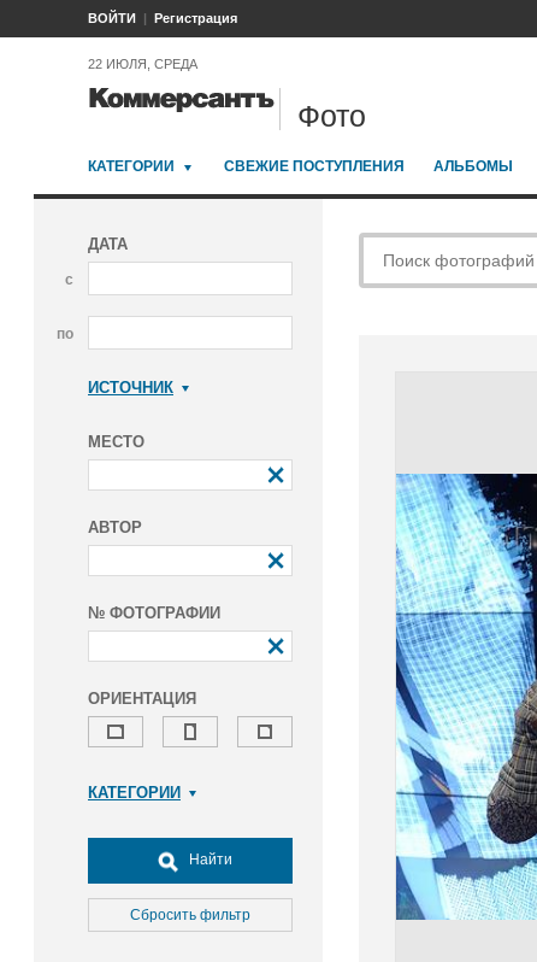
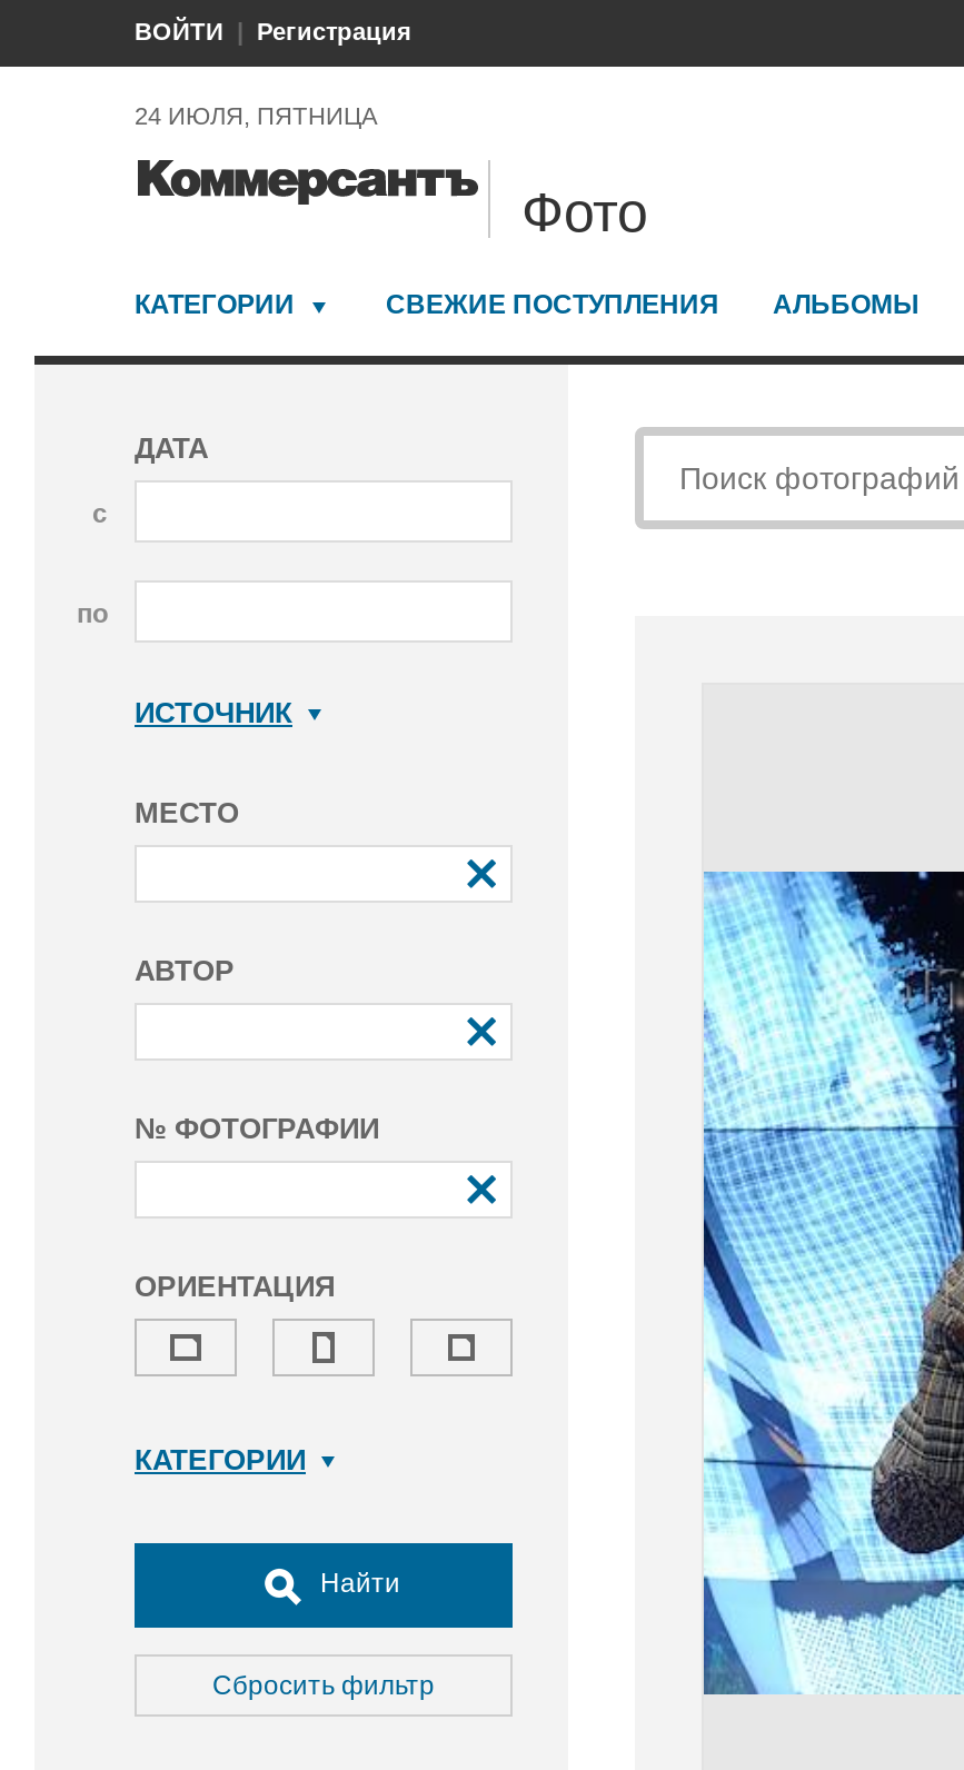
[88,57,197,71] 22 ИЮЛЯ, СРЕДА -> [135,102,377,129] 24 ИЮЛЯ, ПЯТНИЦА

